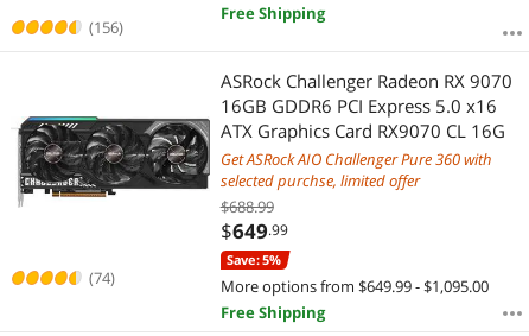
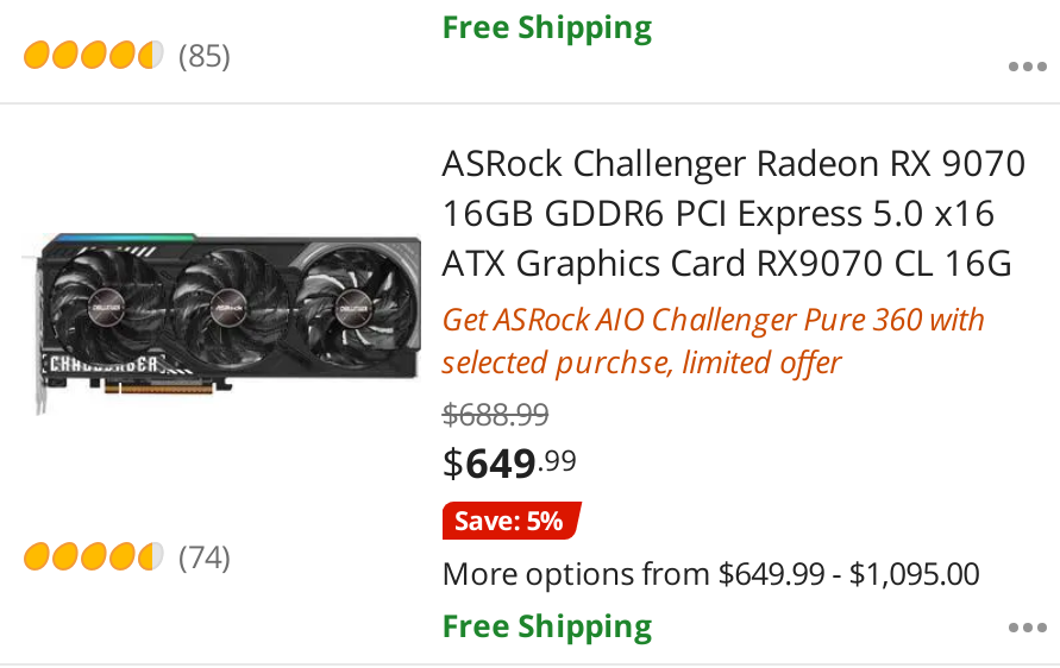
[89,16,123,38] (156) -> [178,33,231,76] (85)

